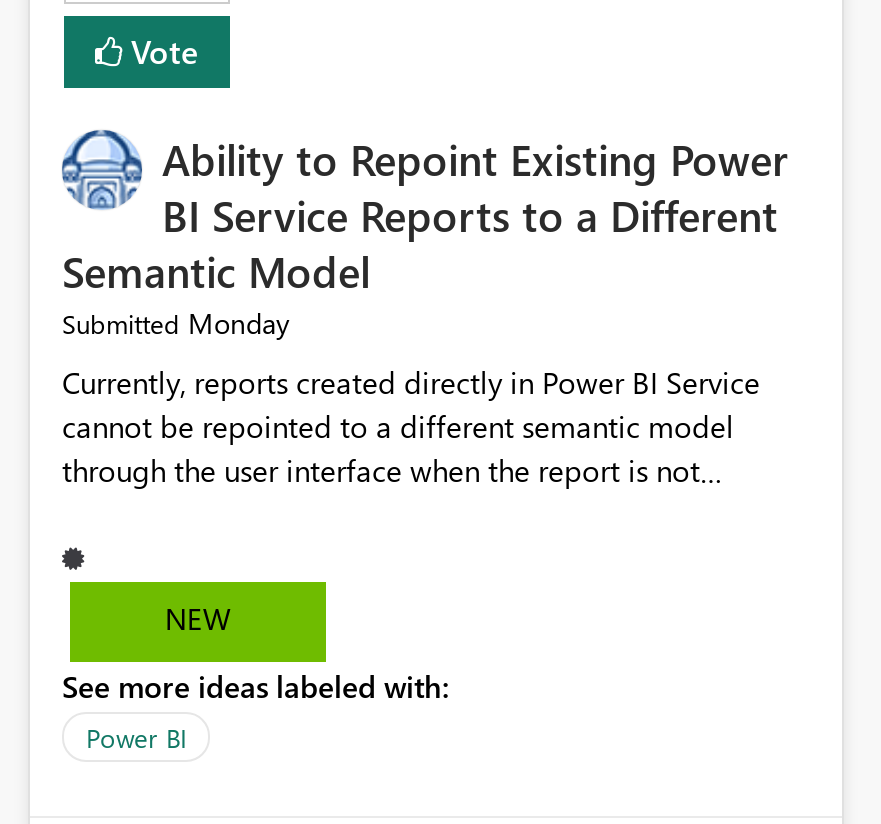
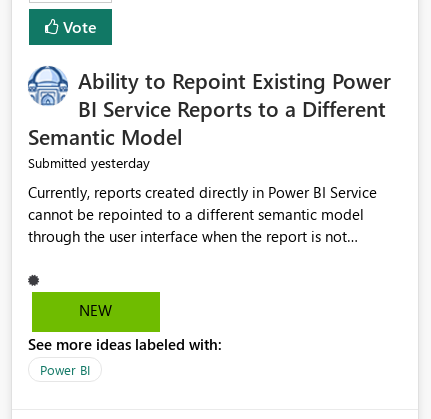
[62,305,290,343] Submitted Monday -> [28,153,150,172] Submitted yesterday

